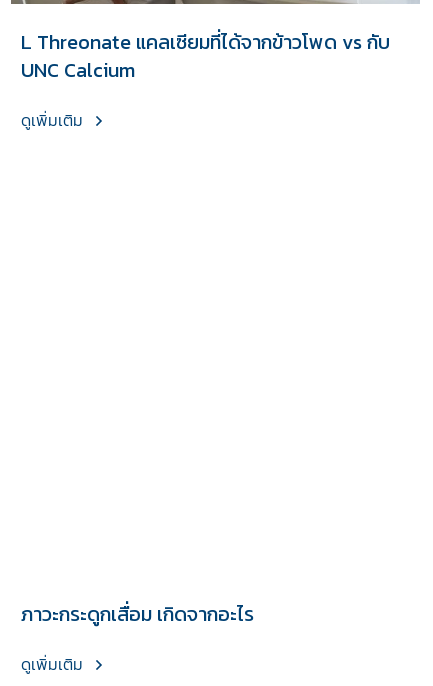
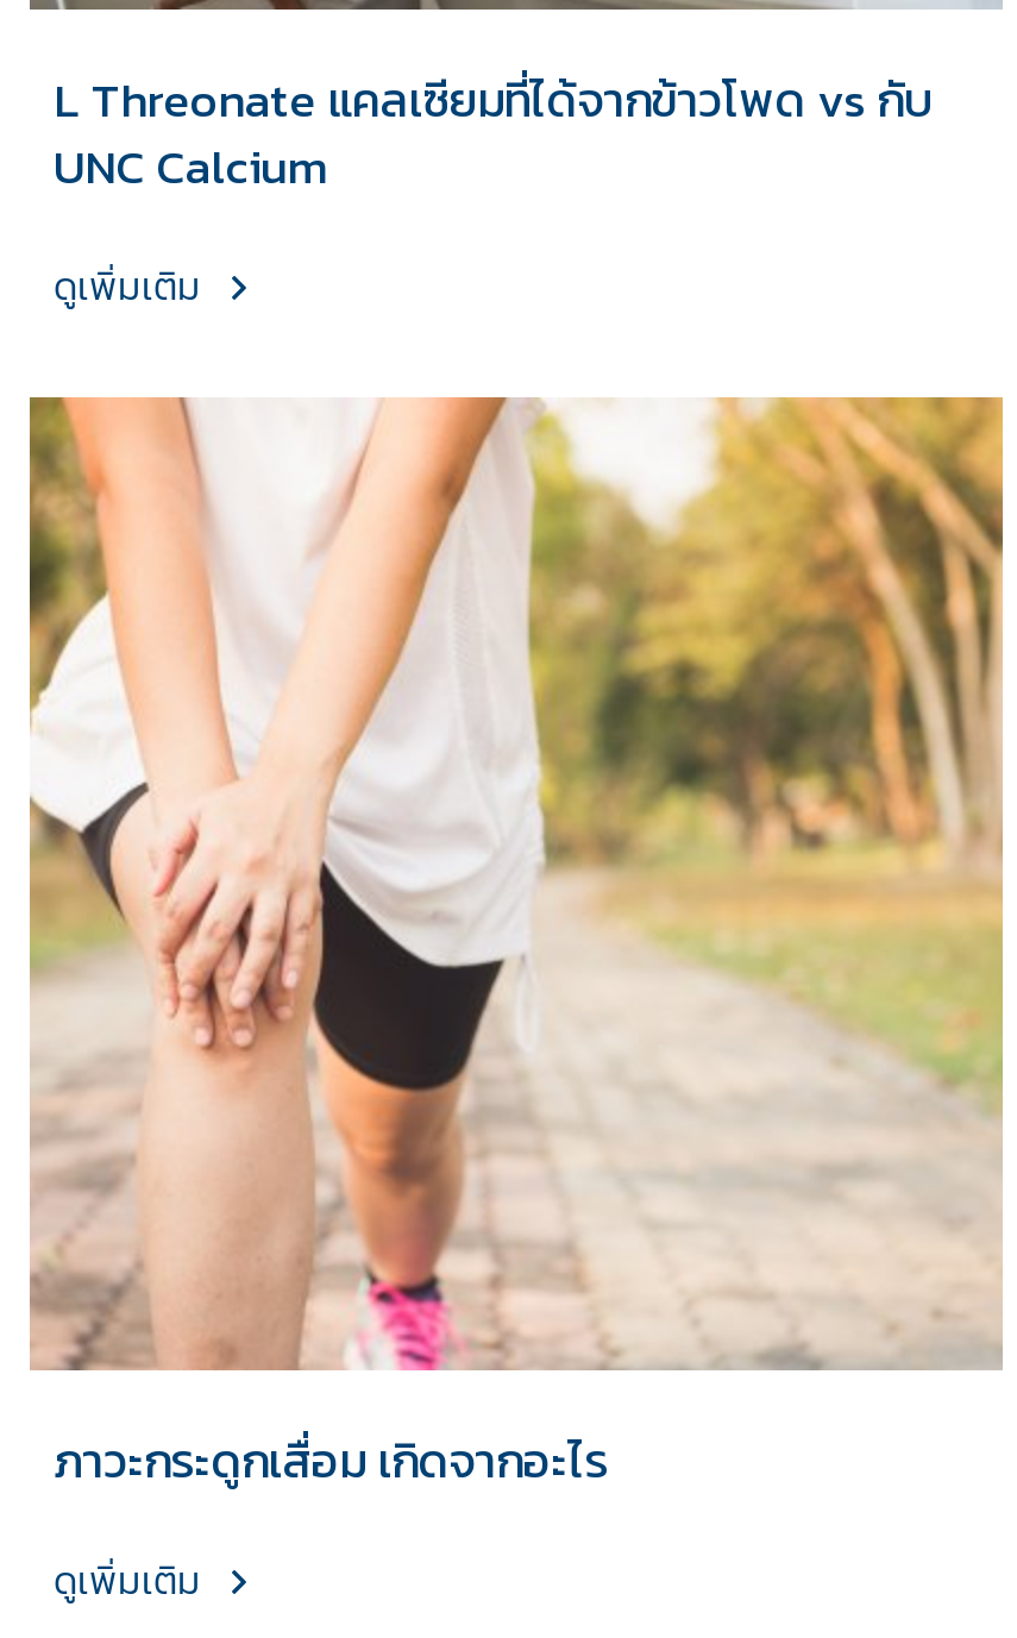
none -> [27,395,1005,1373] [image]

